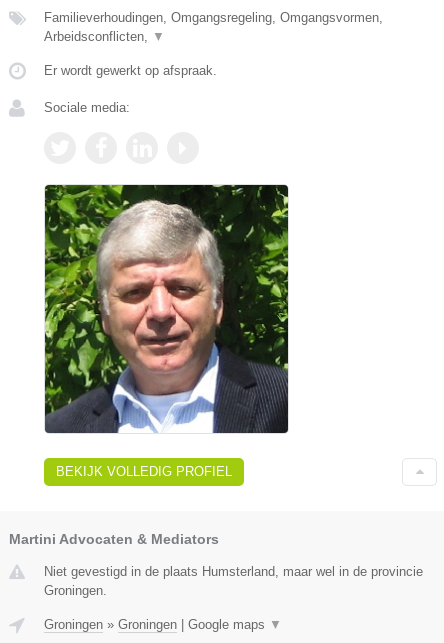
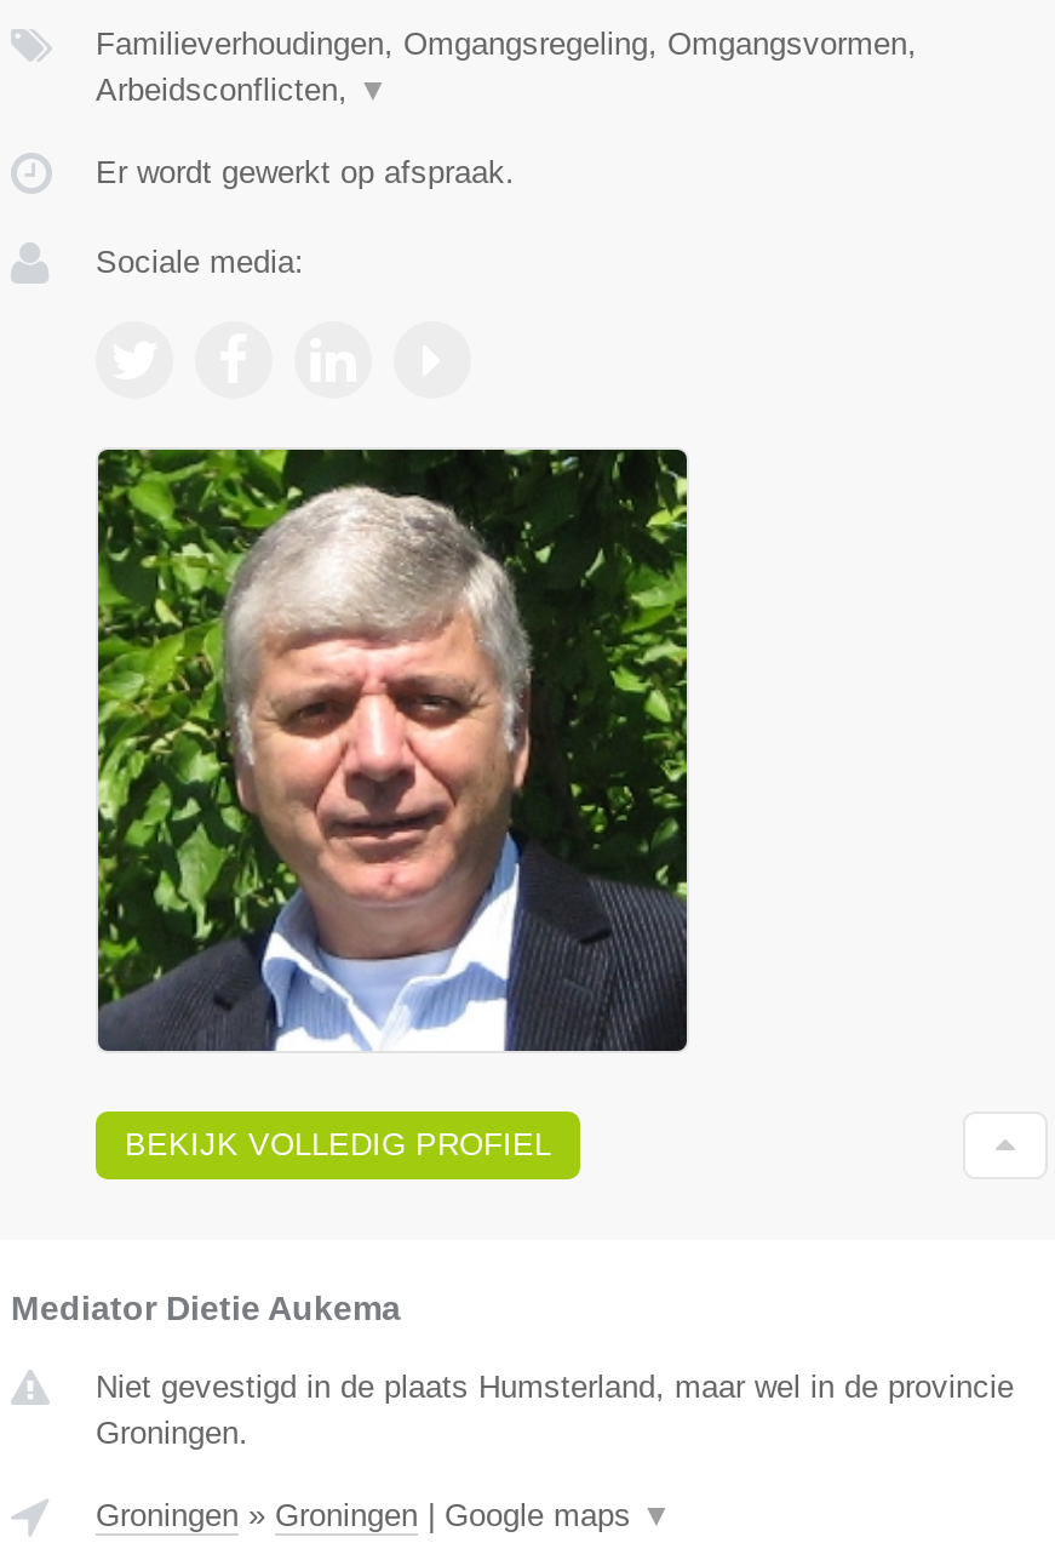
[9,531,219,547] Martini Advocaten & Mediators -> [11,1287,401,1326] Mediator Dietie Aukema

